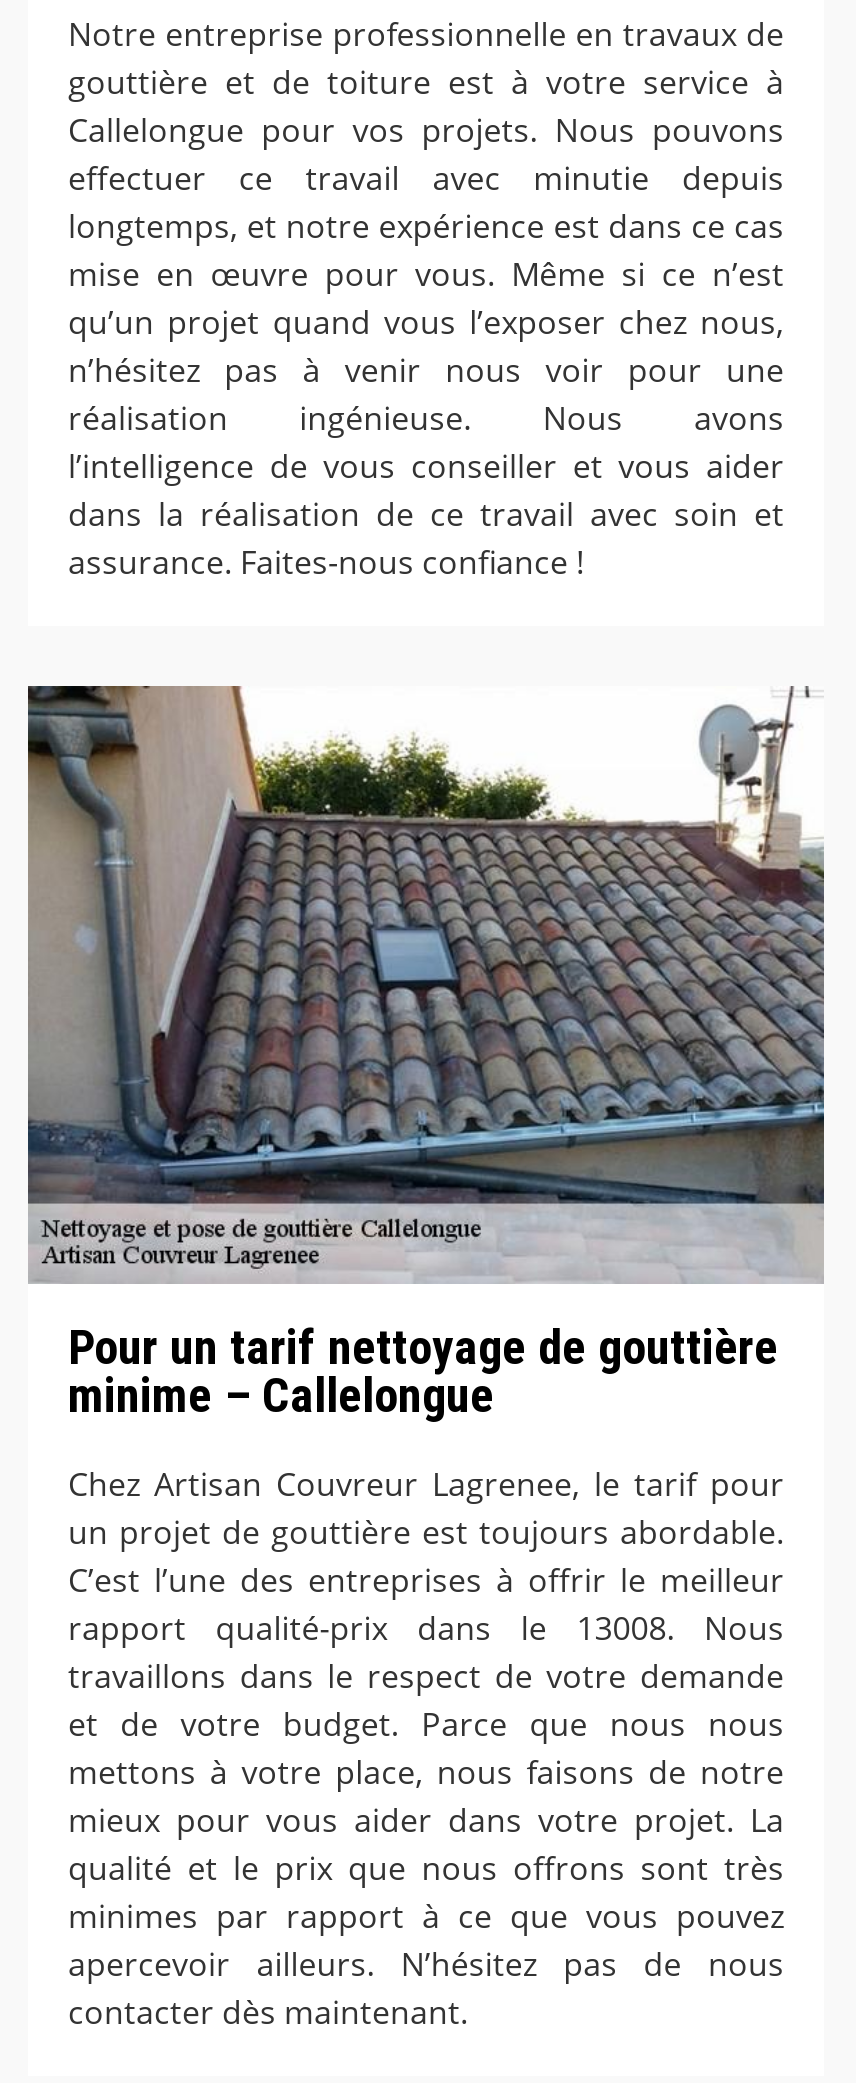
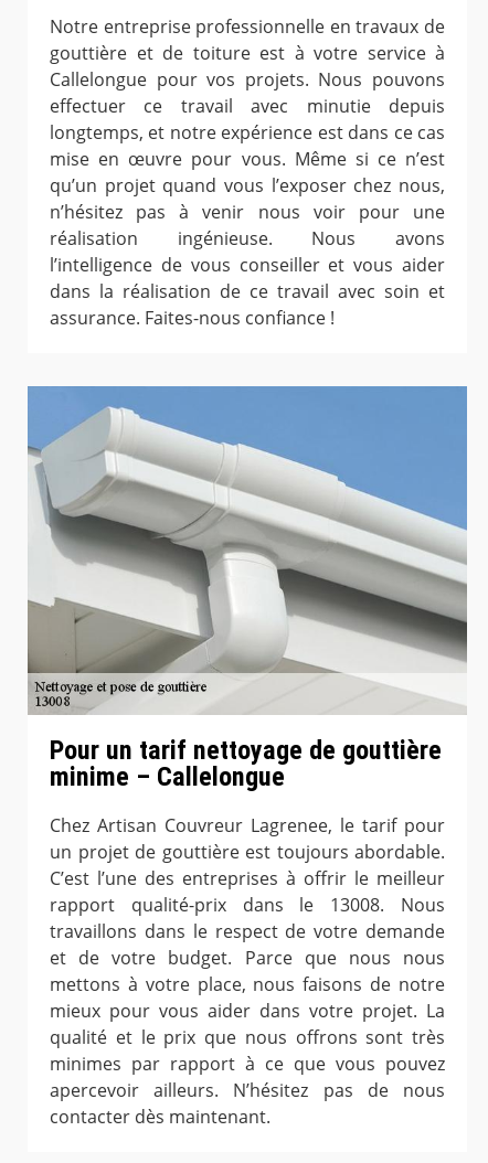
[26,684,826,1282] [image] -> [26,385,468,713] [image]

